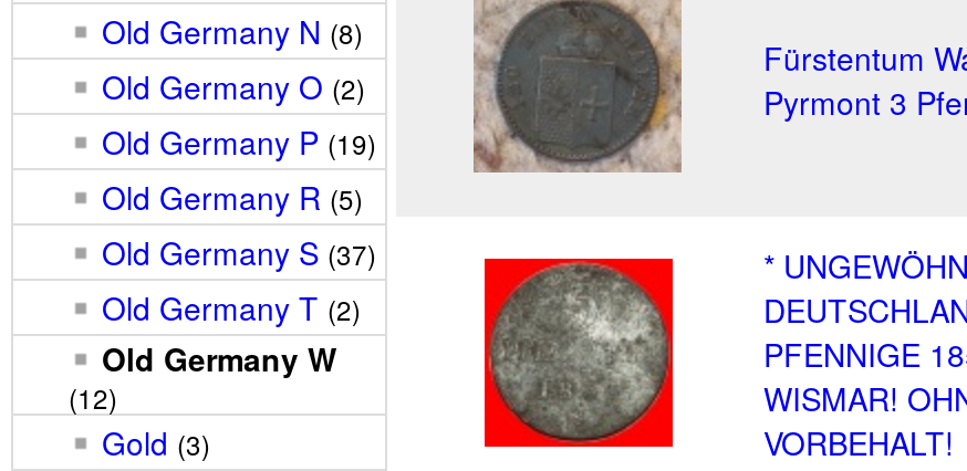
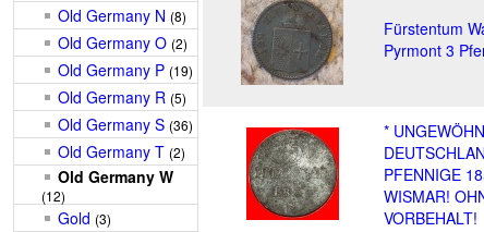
[102,230,376,274] Old Germany S (37) -> [58,113,193,135] Old Germany S (36)

